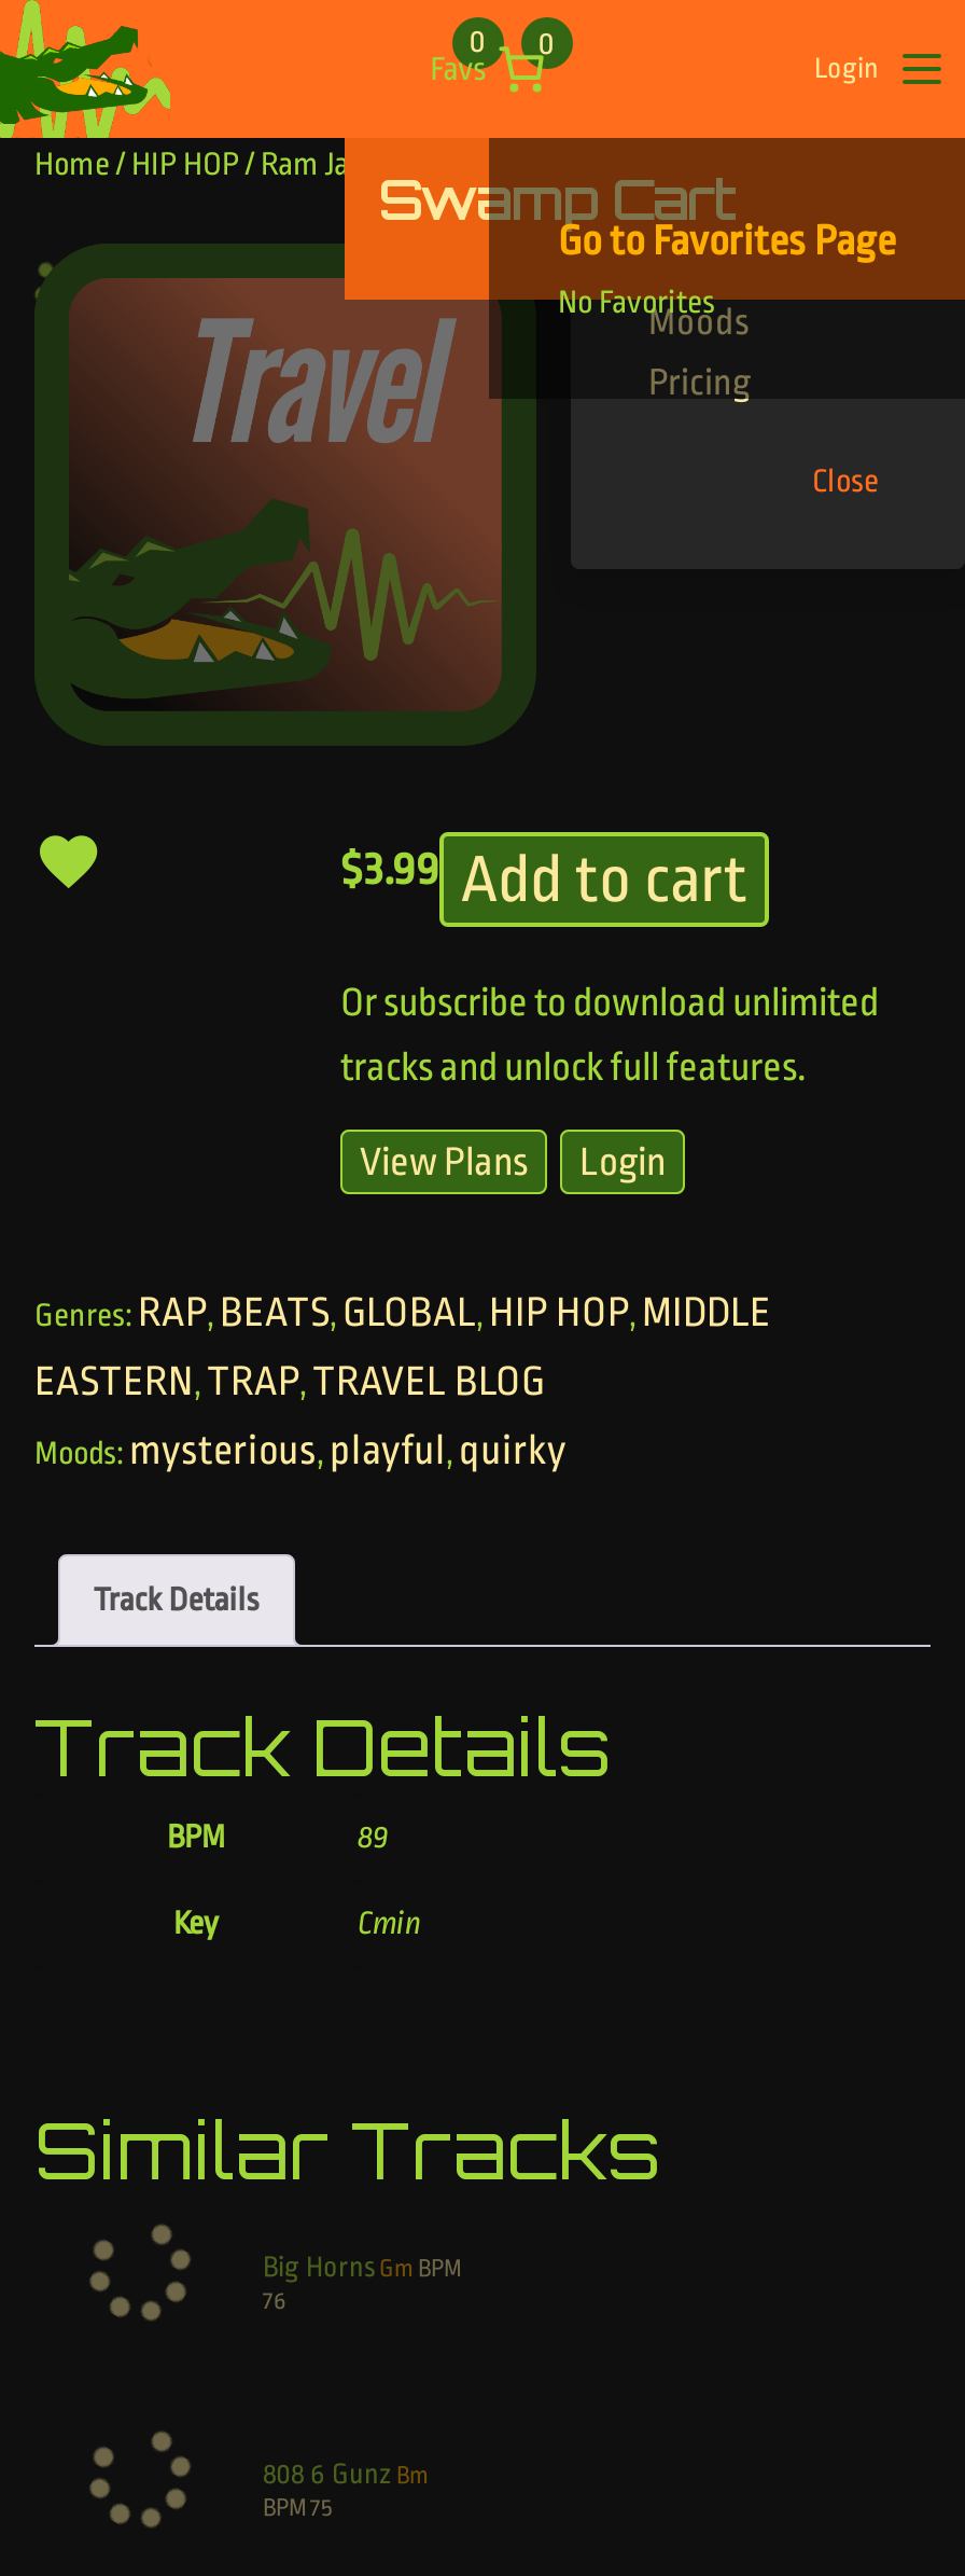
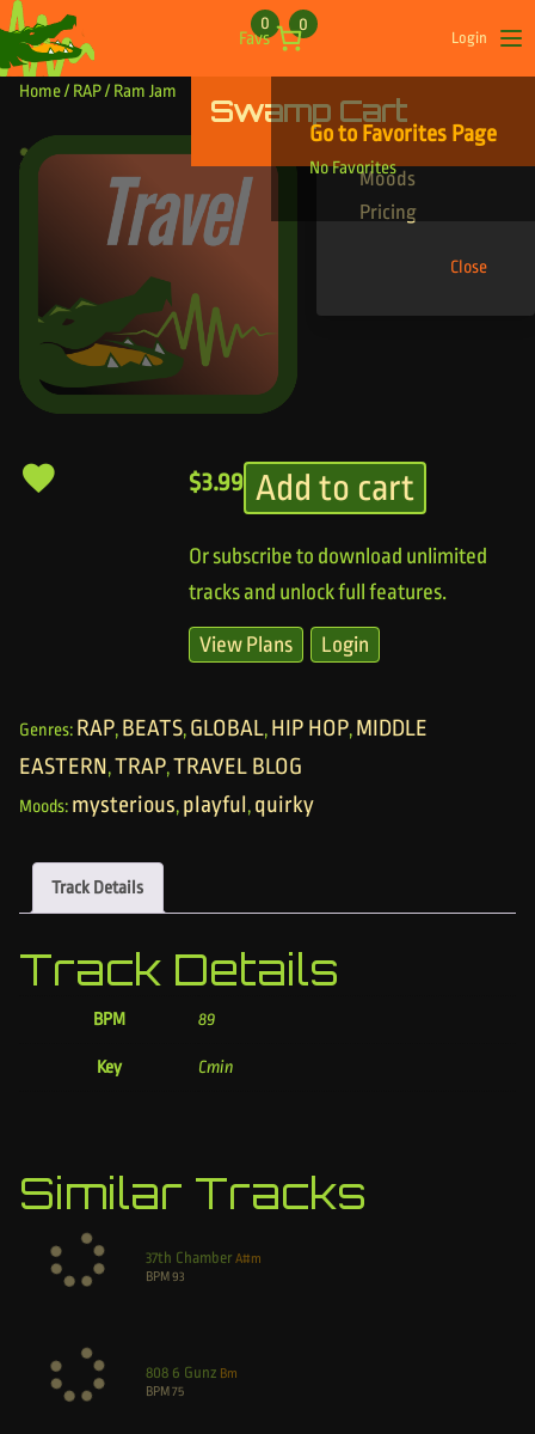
[34,147,375,183] Home / HIP HOP / Ram Jam -> [19,81,177,102] Home / RAP / Ram Jam
[263,2251,461,2315] Big Horns Gm BPM | 76 -> [146,1249,262,1285] 37th Chamber A#m | BPM 93

